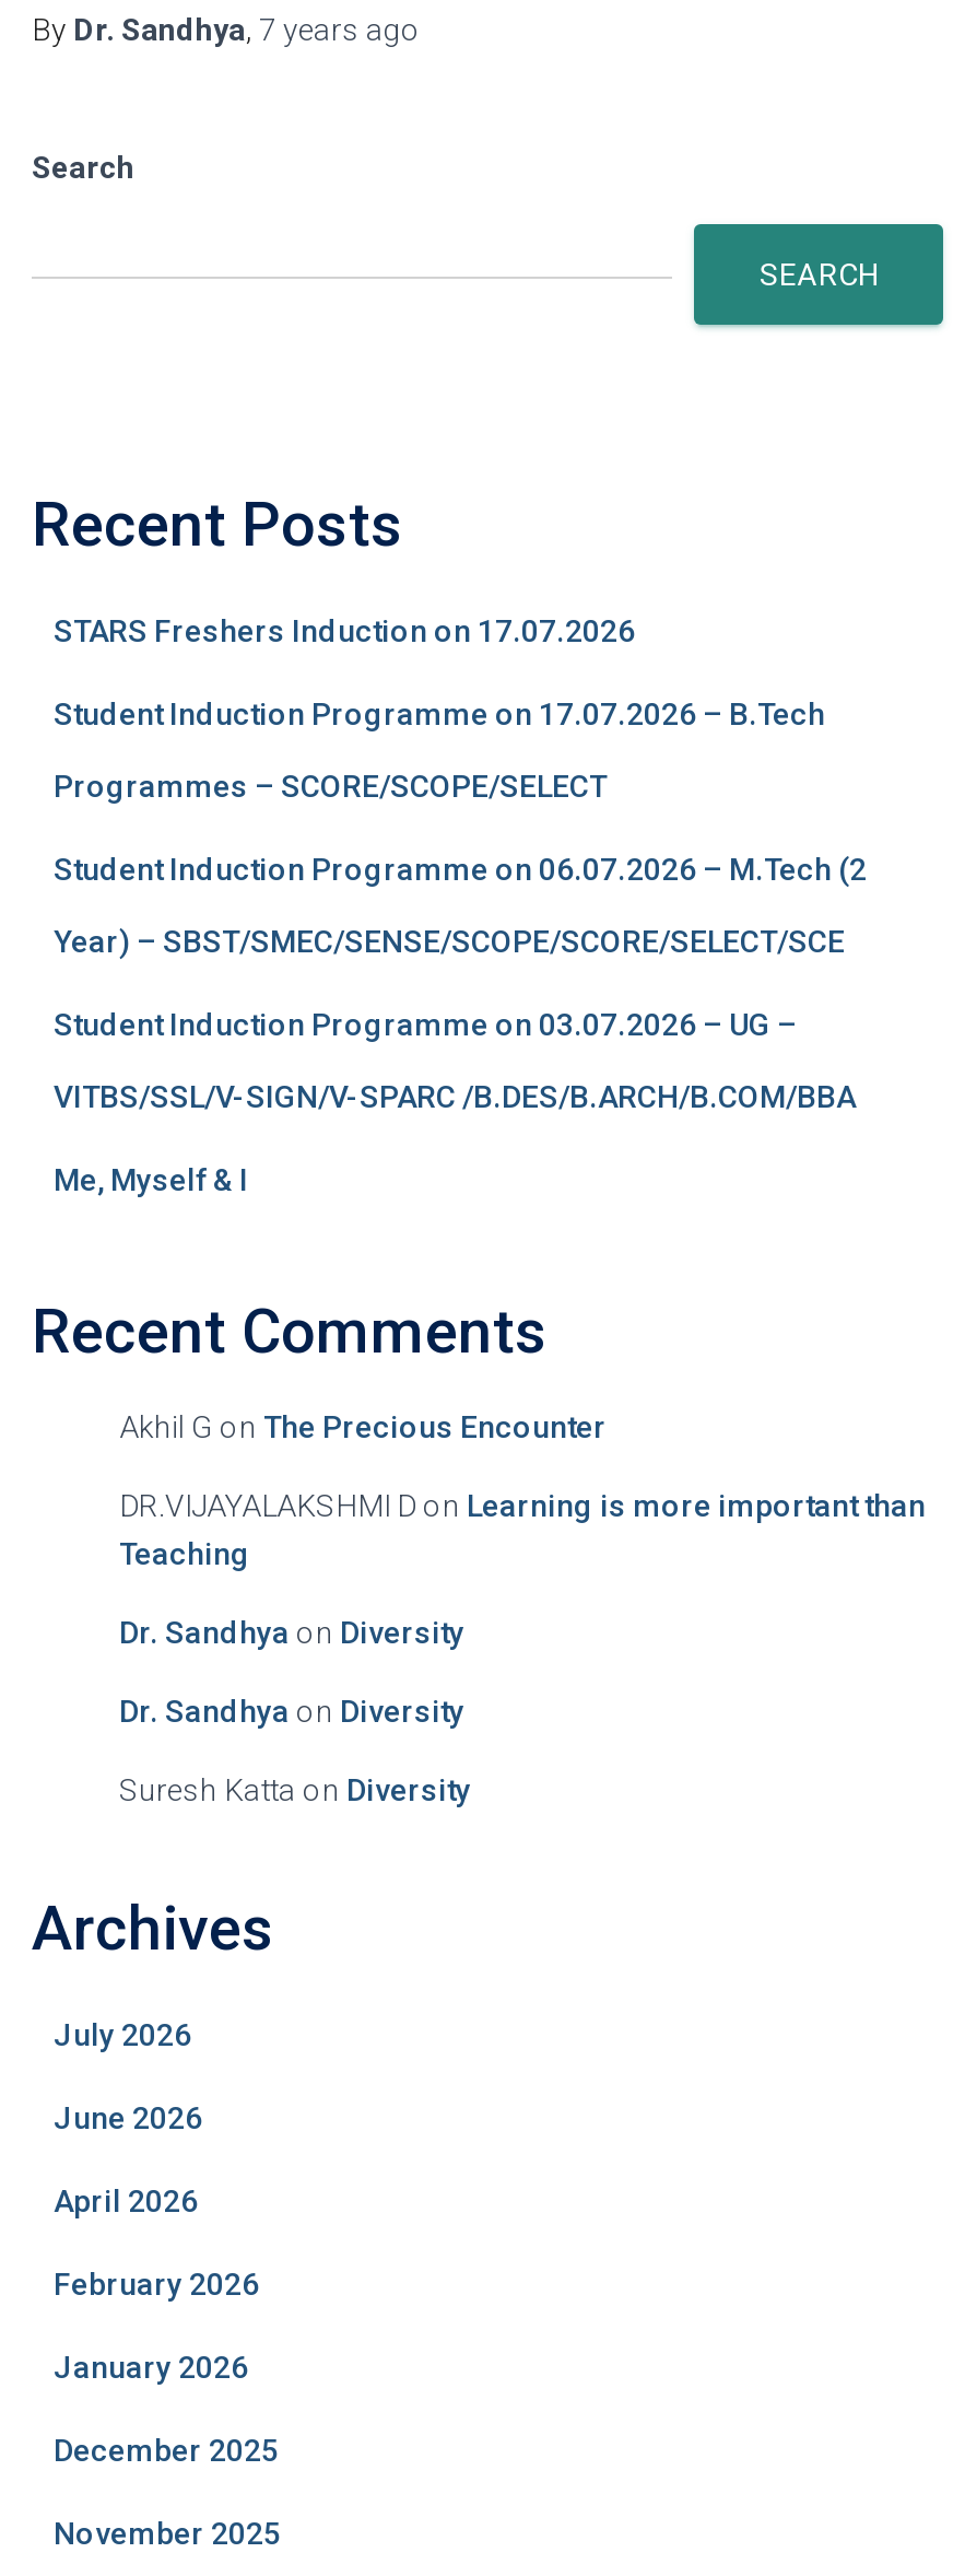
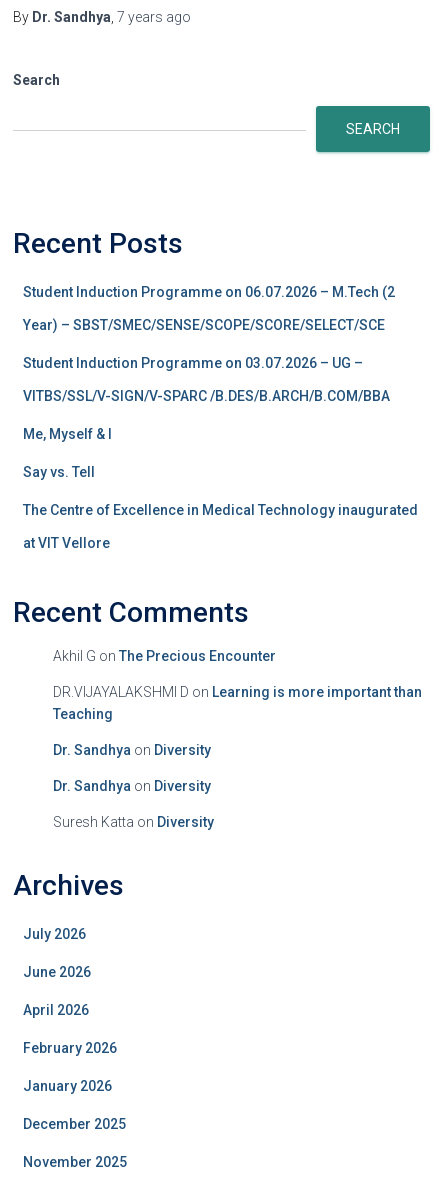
[54,613,825,804] STARS Freshers Induction on 17.07.2026 | Student Induction Programme on 17.07.2026 – B.Tech | Programmes – SCORE/SCOPE/SELECT -> none
moved [54,852,867,1197] -> [23,284,395,442]: Student Induction Programme on 06.07.2026 – M.Tech (2 | Year) – SBST/SMEC/SENSE/SCOPE/SCORE/SELECT/SCE | Student Induction Programme on 03.07.2026 – UG – | VITBS/SSL/V-SIGN/V-SPARC /B.DES/B.ARCH/B.COM/BBA | Me, Myself & I
none -> [23,464,418,551] Say vs. Tell | The Centre of Excellence in Medical Technology inaugurated | at VIT Vellore

